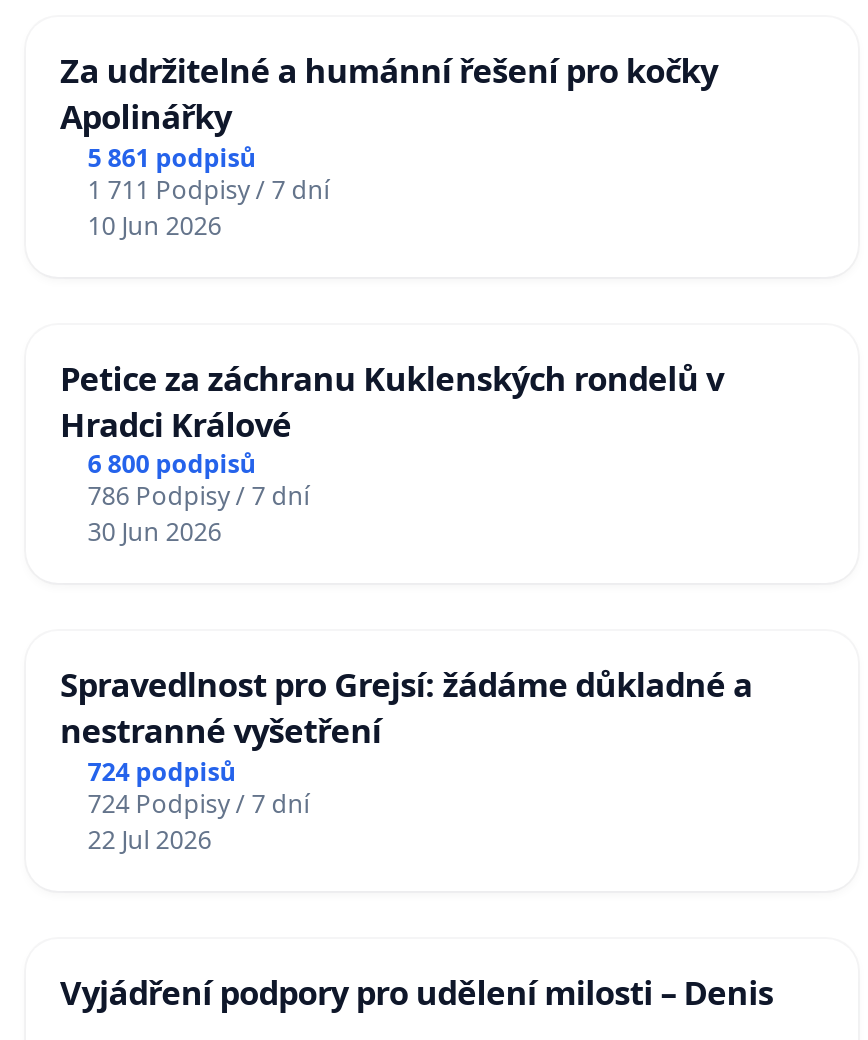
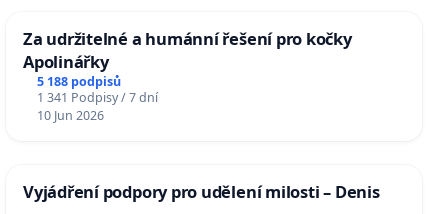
[88,140,256,174] 5 861 podpisů -> [37,73,121,90] 5 188 podpisů
[88,172,330,206] 1 711 Podpisy / 7 dní -> [37,89,158,106] 1 341 Podpisy / 7 dní
[60,354,753,857] Petice za záchranu Kuklenských rondelů v | Hradci Králové | 6 800 podpisů | 786 Podpisy / 7 dní | 30 Jun 2026 | Spravedlnost pro Grejsí: žádáme důkladné a | nestranné vyšetření | 724 podpisů | 724 Podpisy / 7 dní | 22 Jul 2026 -> none

